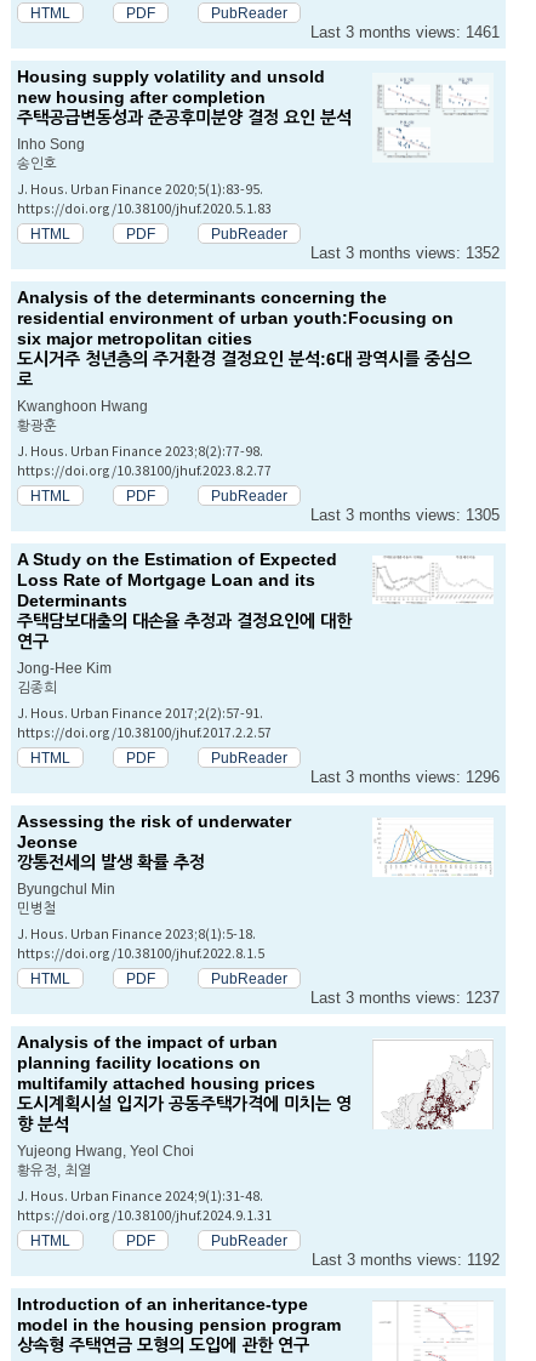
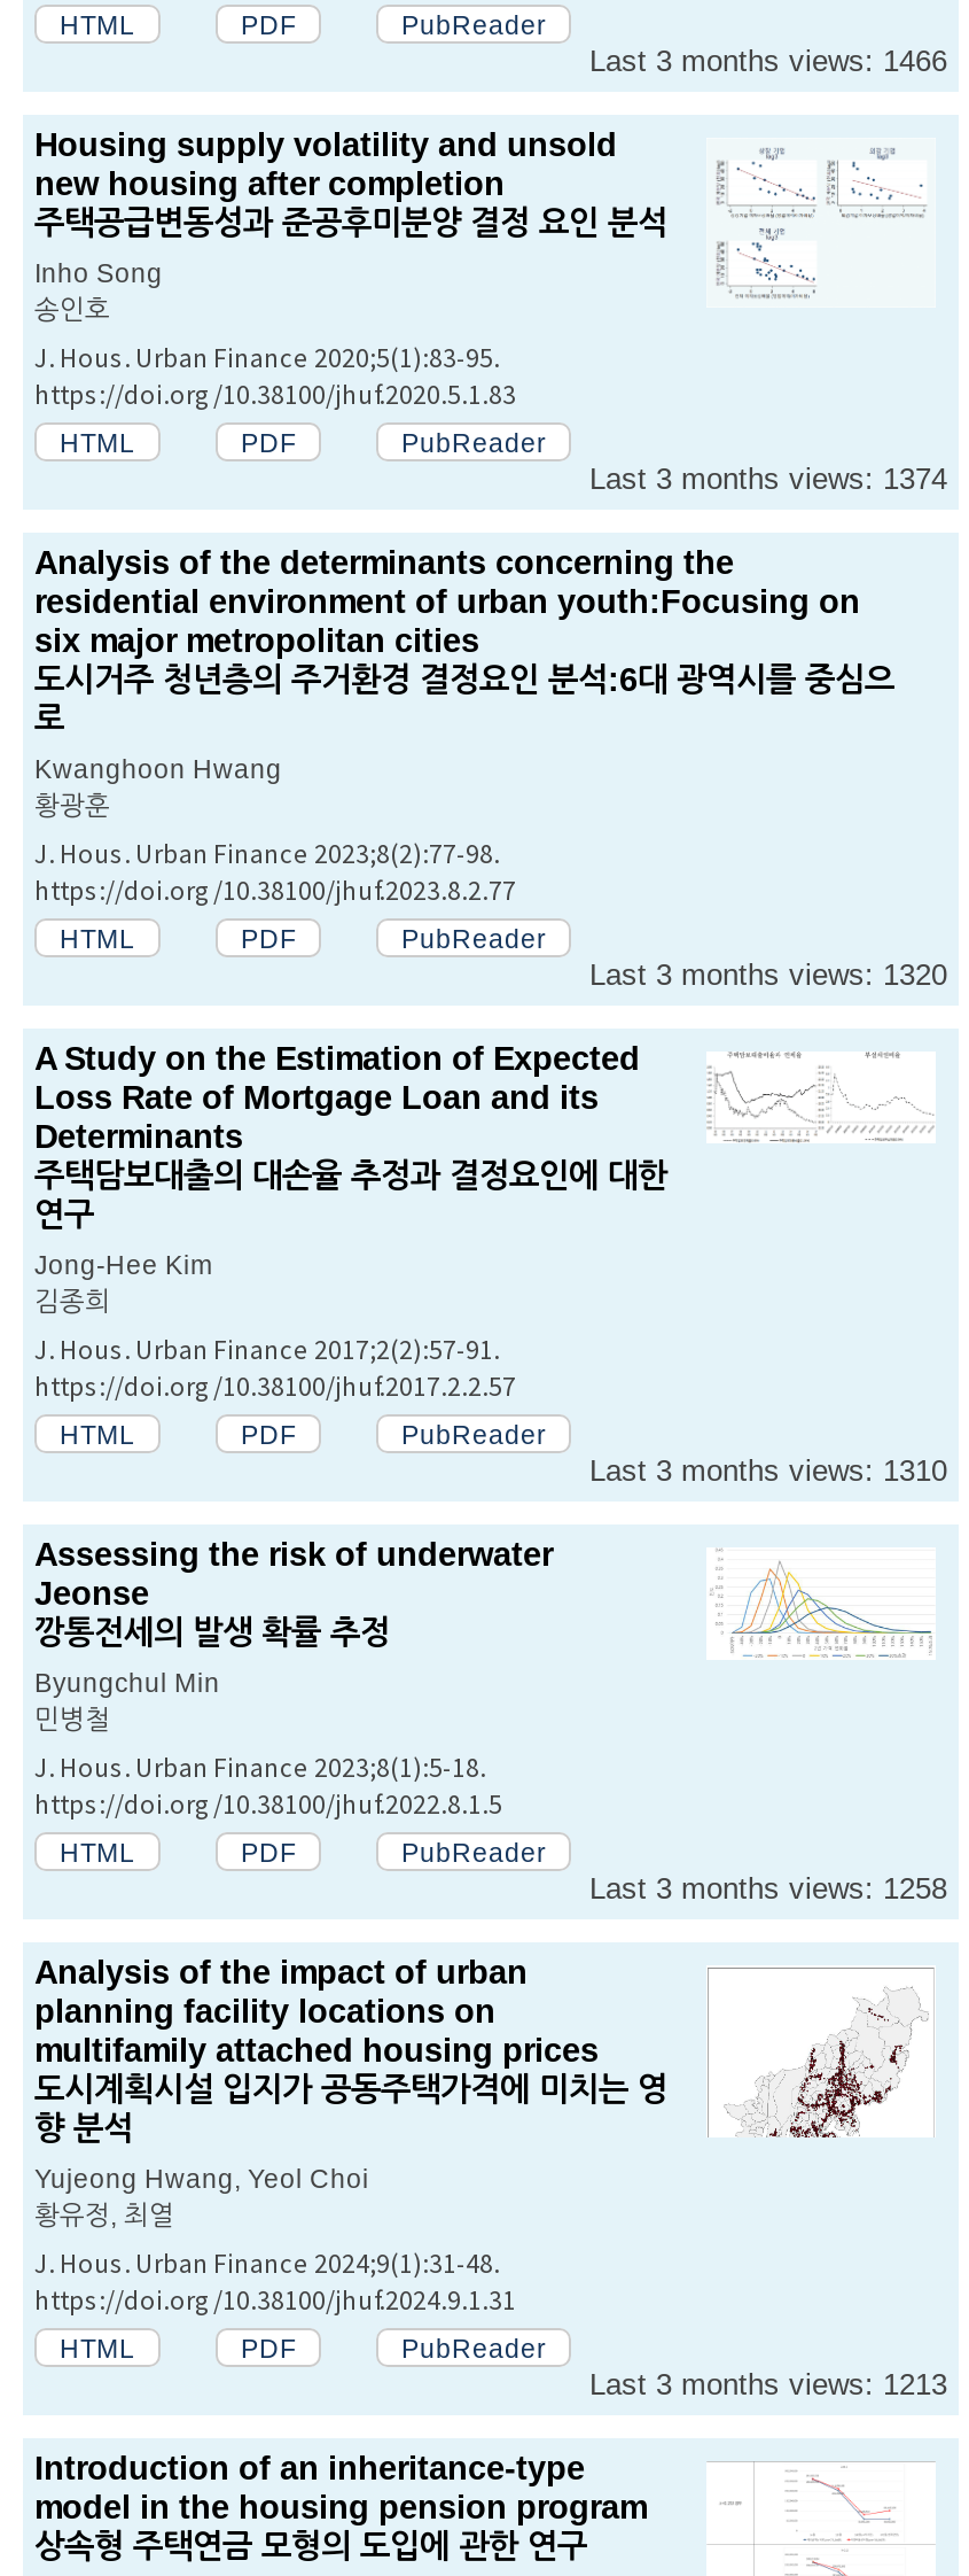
[310,24,500,42] Last 3 months views: 1461 -> [589,45,947,79] Last 3 months views: 1466
[310,244,500,262] Last 3 months views: 1352 -> [589,462,947,497] Last 3 months views: 1374
[310,506,500,525] Last 3 months views: 1305 -> [589,958,947,993] Last 3 months views: 1320
[310,768,500,787] Last 3 months views: 1296 -> [589,1454,947,1489] Last 3 months views: 1310
[310,989,500,1007] Last 3 months views: 1237 -> [589,1872,947,1907] Last 3 months views: 1258
[312,1251,500,1269] Last 3 months views: 1192 -> [589,2368,947,2402] Last 3 months views: 1213

